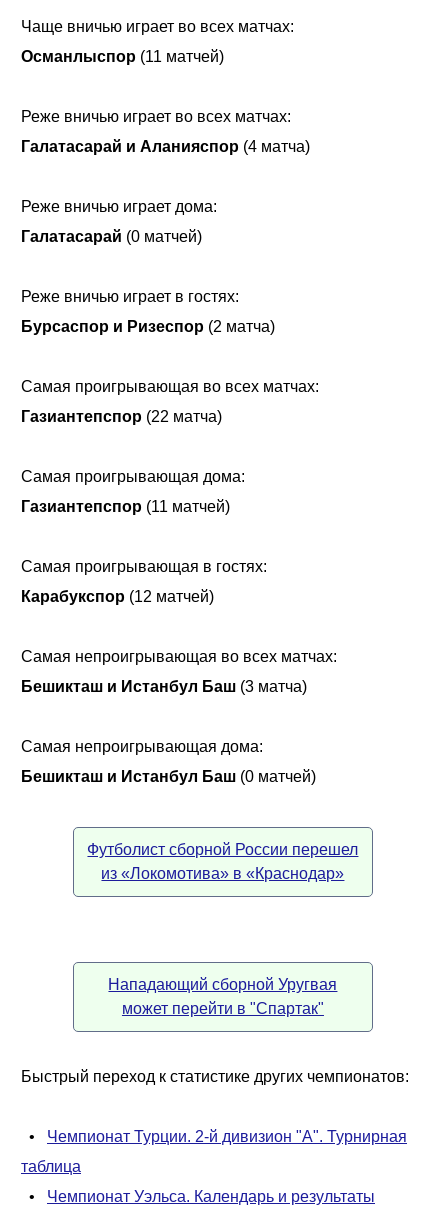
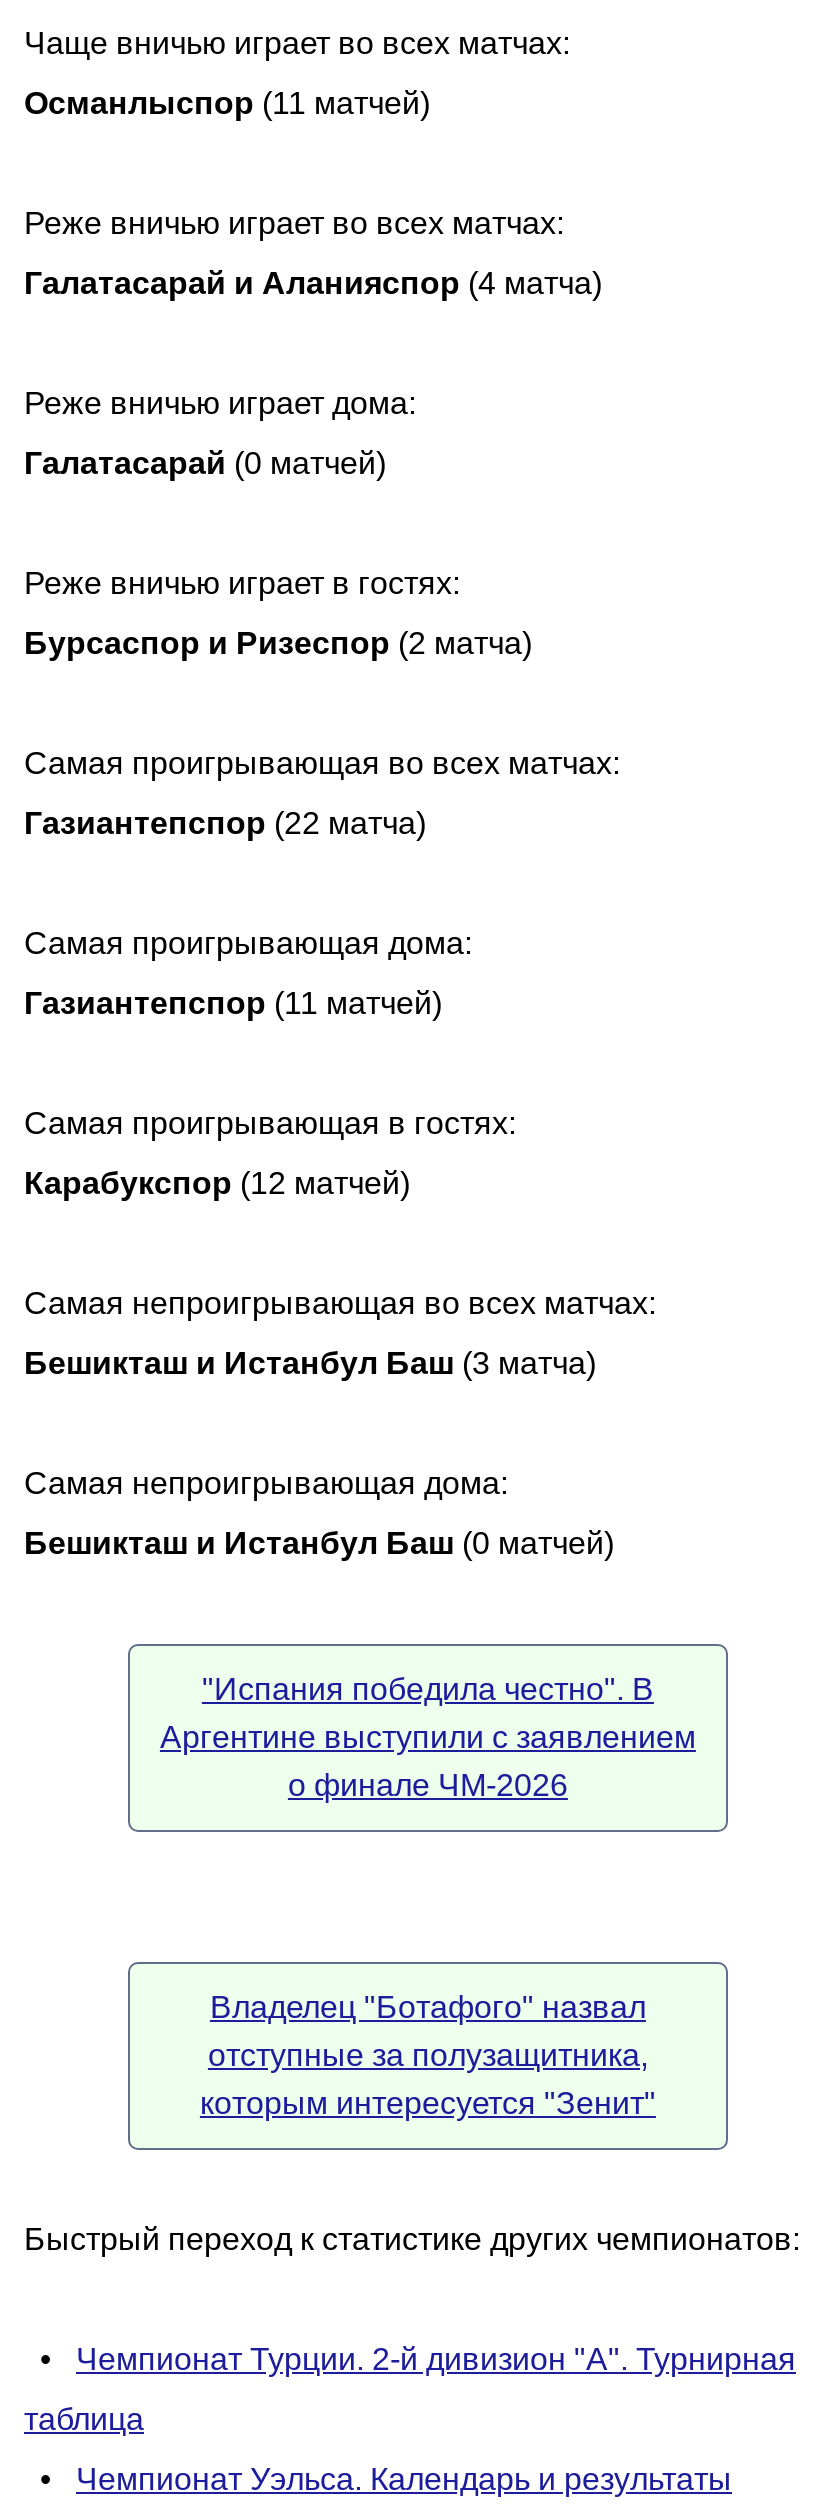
[87,840,358,881] Футболист сборной России перешел | из «Локомотива» в «Краснодар» -> [160,1671,696,1801] "Испания победила честно". В | Аргентине выступили с заявлением | о финале ЧМ-2026
[108,975,337,1016] Нападающий сборной Уругвая | может перейти в "Спартак" -> [200,1989,656,2119] Владелец "Ботафого" назвал | отступные за полузащитника, | которым интересуется "Зенит"

